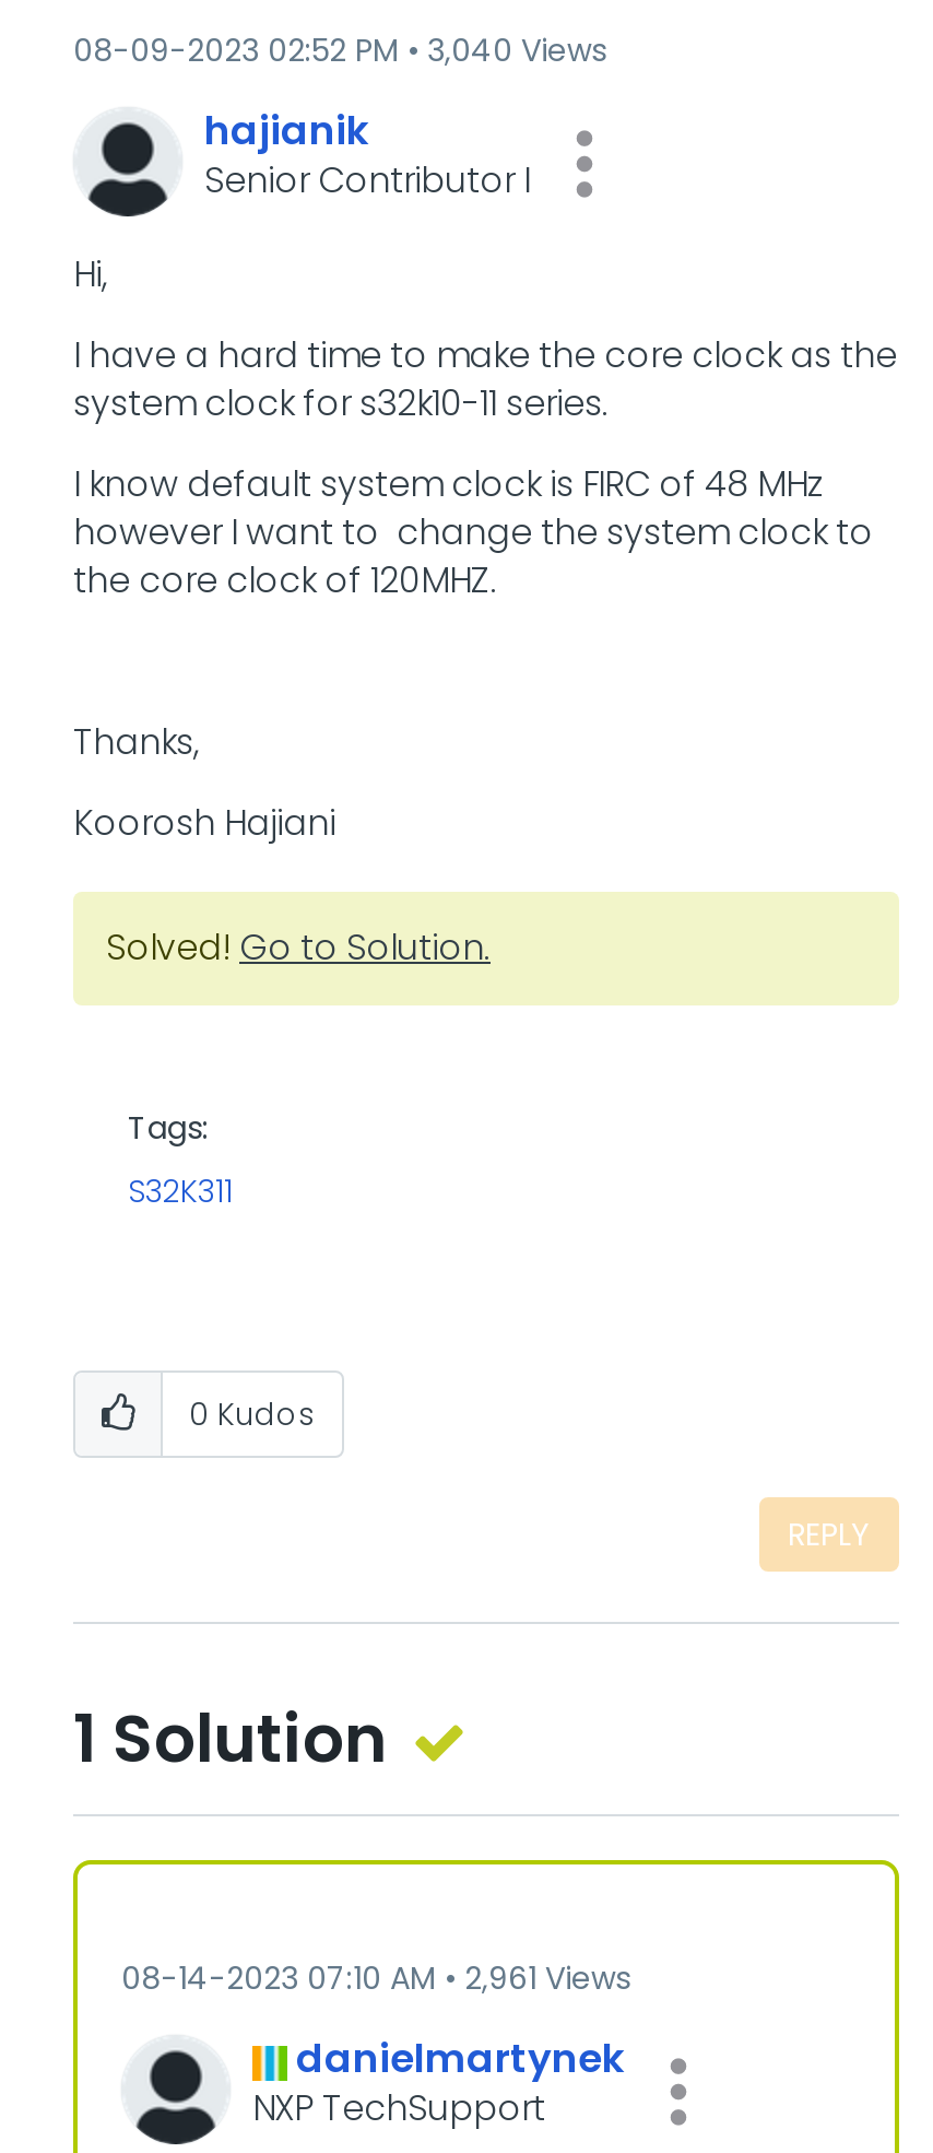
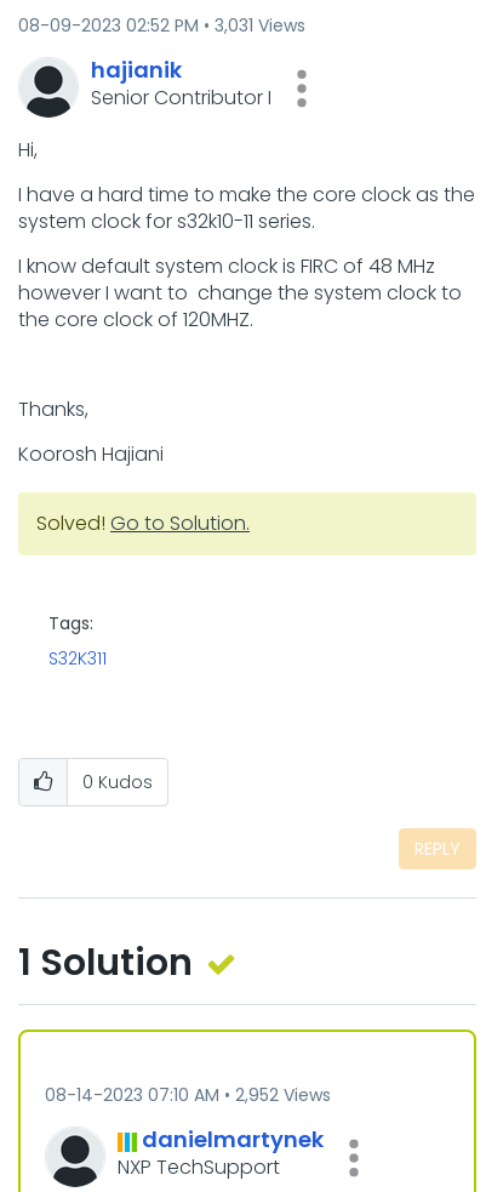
[73,28,606,72] 08-09-2023 02:52 PM 3,040 Views -> [18,13,305,38] 08-09-2023 02:52 PM 3,031 Views
[121,1956,630,2000] 08-14-2023 07:10 AM 2,961 Views -> [45,1083,331,1107] 08-14-2023 07:10 AM 2,952 Views

